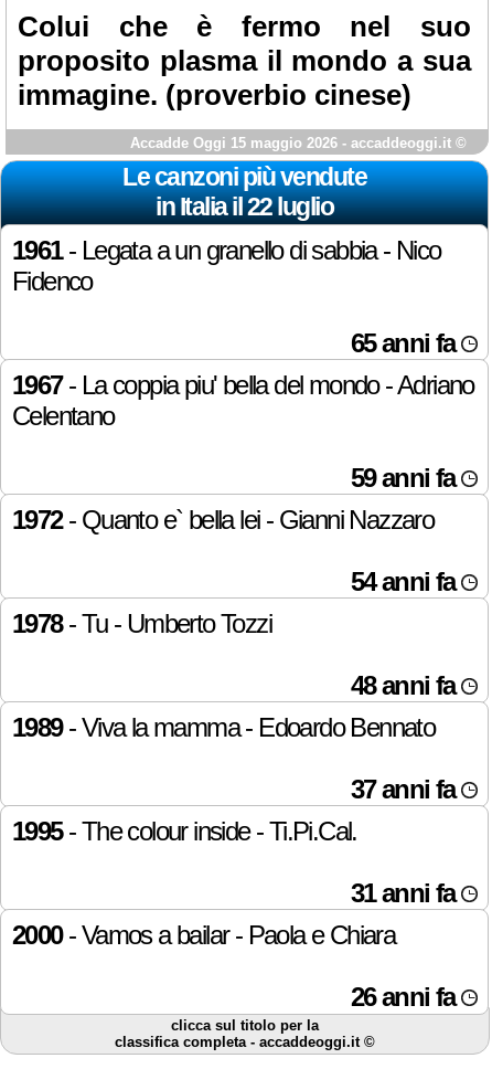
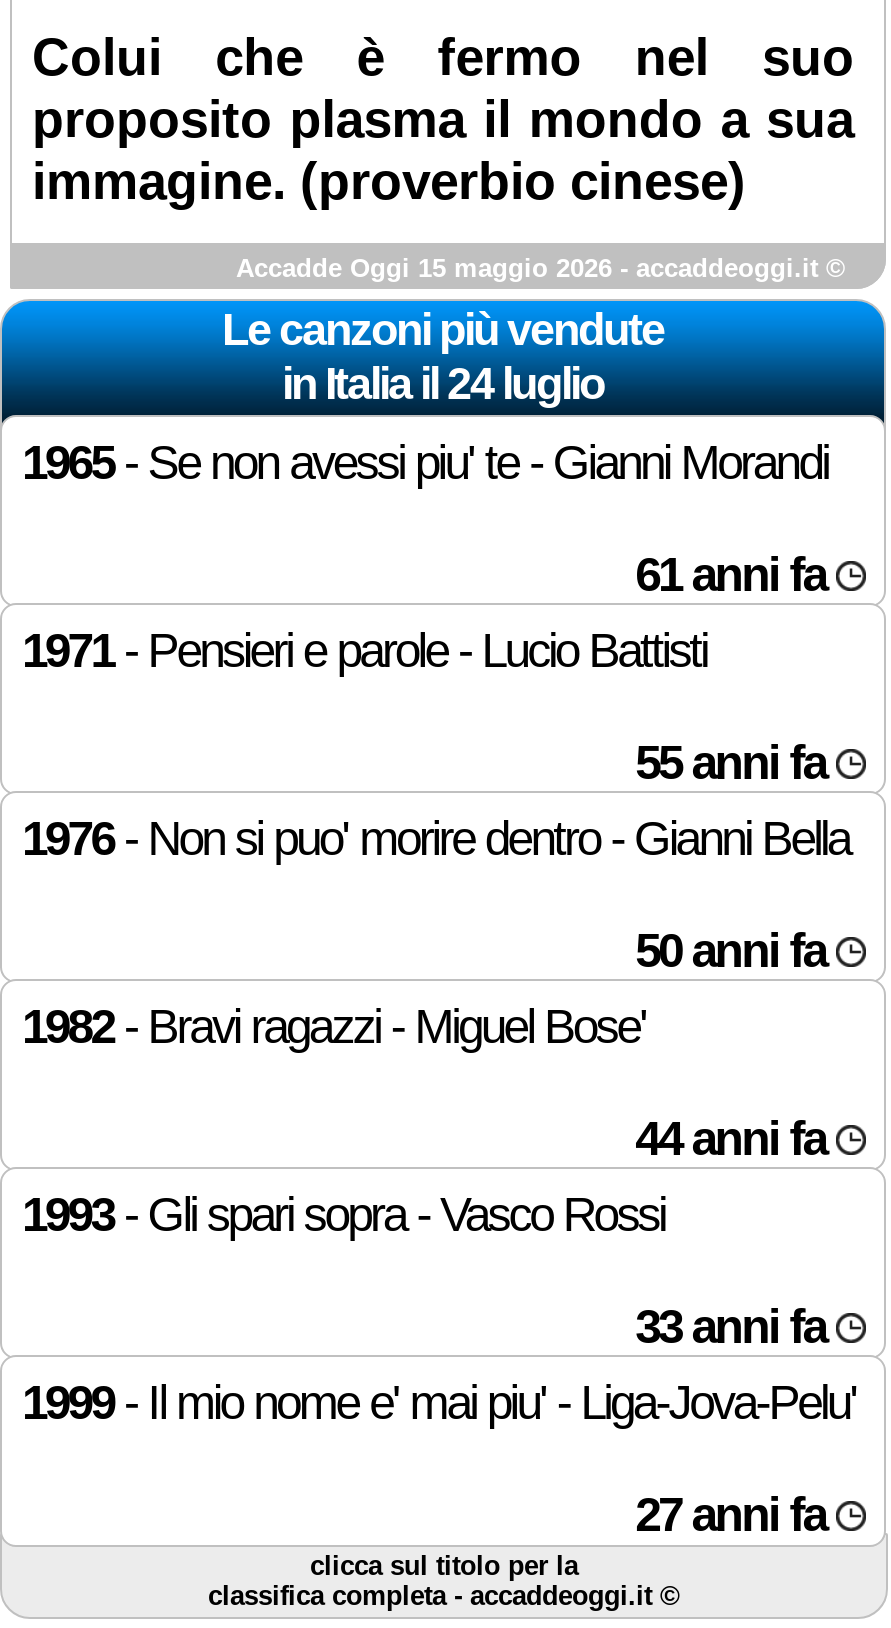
[12,192,474,1011] in Italia il 22 luglio | 1961 - Legata a un granello di sabbia - Nico | Fidenco | 65 anni fa | 1967 - La coppia piu' bella del mondo - Adriano | Celentano | 59 anni fa | 1972 - Quanto e` bella lei - Gianni Nazzaro | 54 anni fa | 1978 - Tu - Umberto Tozzi | 48 anni fa | 1989 - Viva la mamma - Edoardo Bennato | 37 anni fa | 1995 - The colour inside - Ti.Pi.Cal. | 31 anni fa | 2000 - Vamos a bailar - Paola e Chiara | 26 anni fa -> [22,356,856,1540] in Italia il 24 luglio | 1965 - Se non avessi piu' te - Gianni Morandi | 61 anni fa | 1971 - Pensieri e parole - Lucio Battisti | 55 anni fa | 1976 - Non si puo' morire dentro - Gianni Bella | 50 anni fa | 1982 - Bravi ragazzi - Miguel Bose' | 44 anni fa | 1993 - Gli spari sopra - Vasco Rossi | 33 anni fa | 1999 - Il mio nome e' mai piu' - Liga-Jova-Pelu' | 27 anni fa

